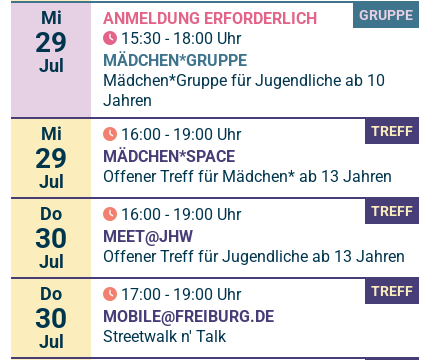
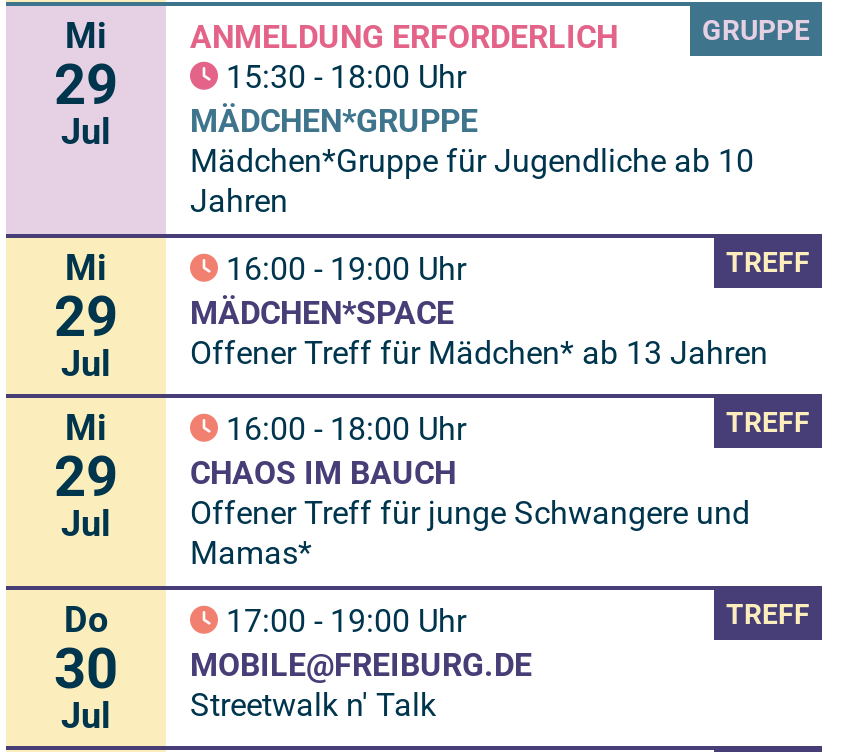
[35,203,67,255] Do | 30 -> [54,406,118,510] Mi | 29
[103,205,405,266] 16:00 - 19:00 Uhr | MEET@JHW | Offener Treff für Jugendliche ab 13 Jahren -> [190,410,750,572] 16:00 - 18:00 Uhr | CHAOS IM BAUCH | Offener Treff für junge Schwangere und | Mamas*

